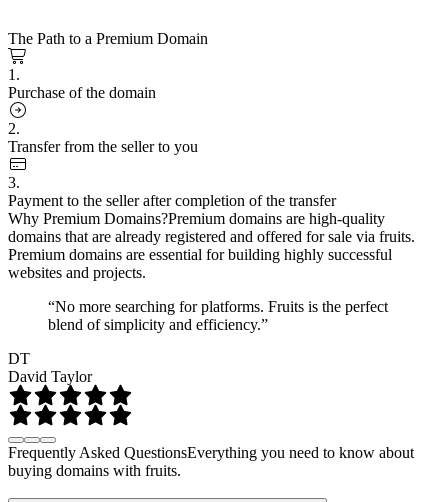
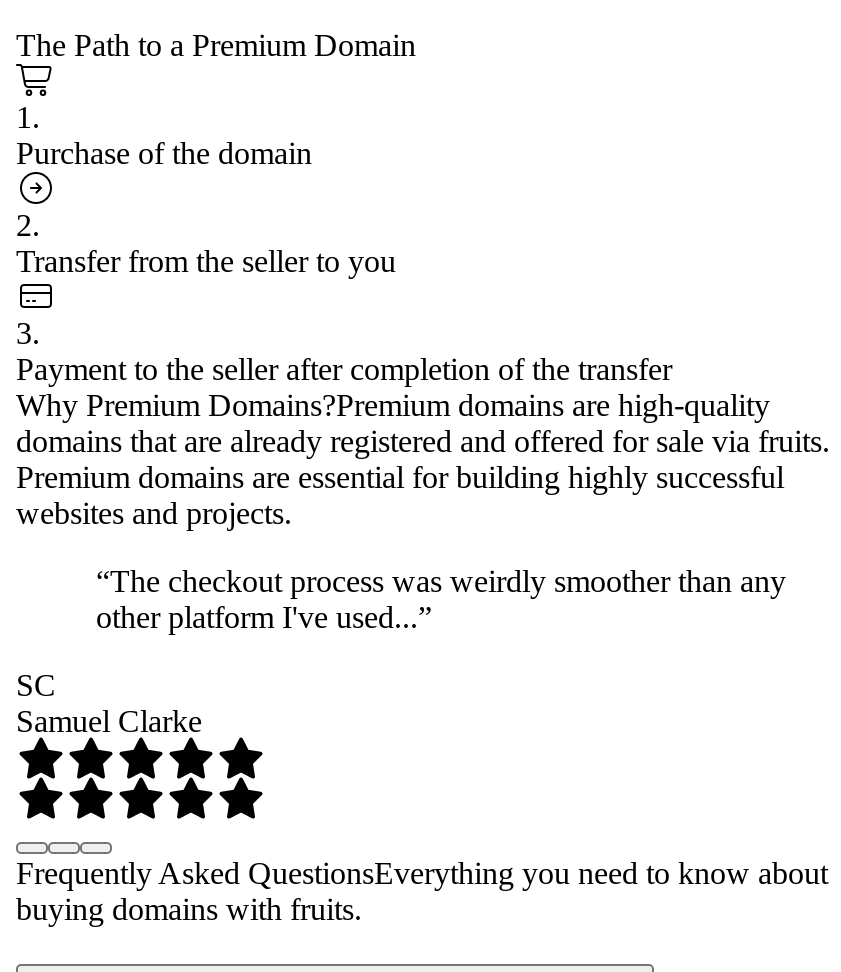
[48,298,388,333] “No more searching for platforms. Fruits is the perfect | blend of simplicity and efficiency.” -> [96,563,786,633] “The checkout process was weirdly smoother than any | other platform I've used...”
[8,350,92,385] DT | David Taylor -> [16,667,202,737] SC | Samuel Clarke

